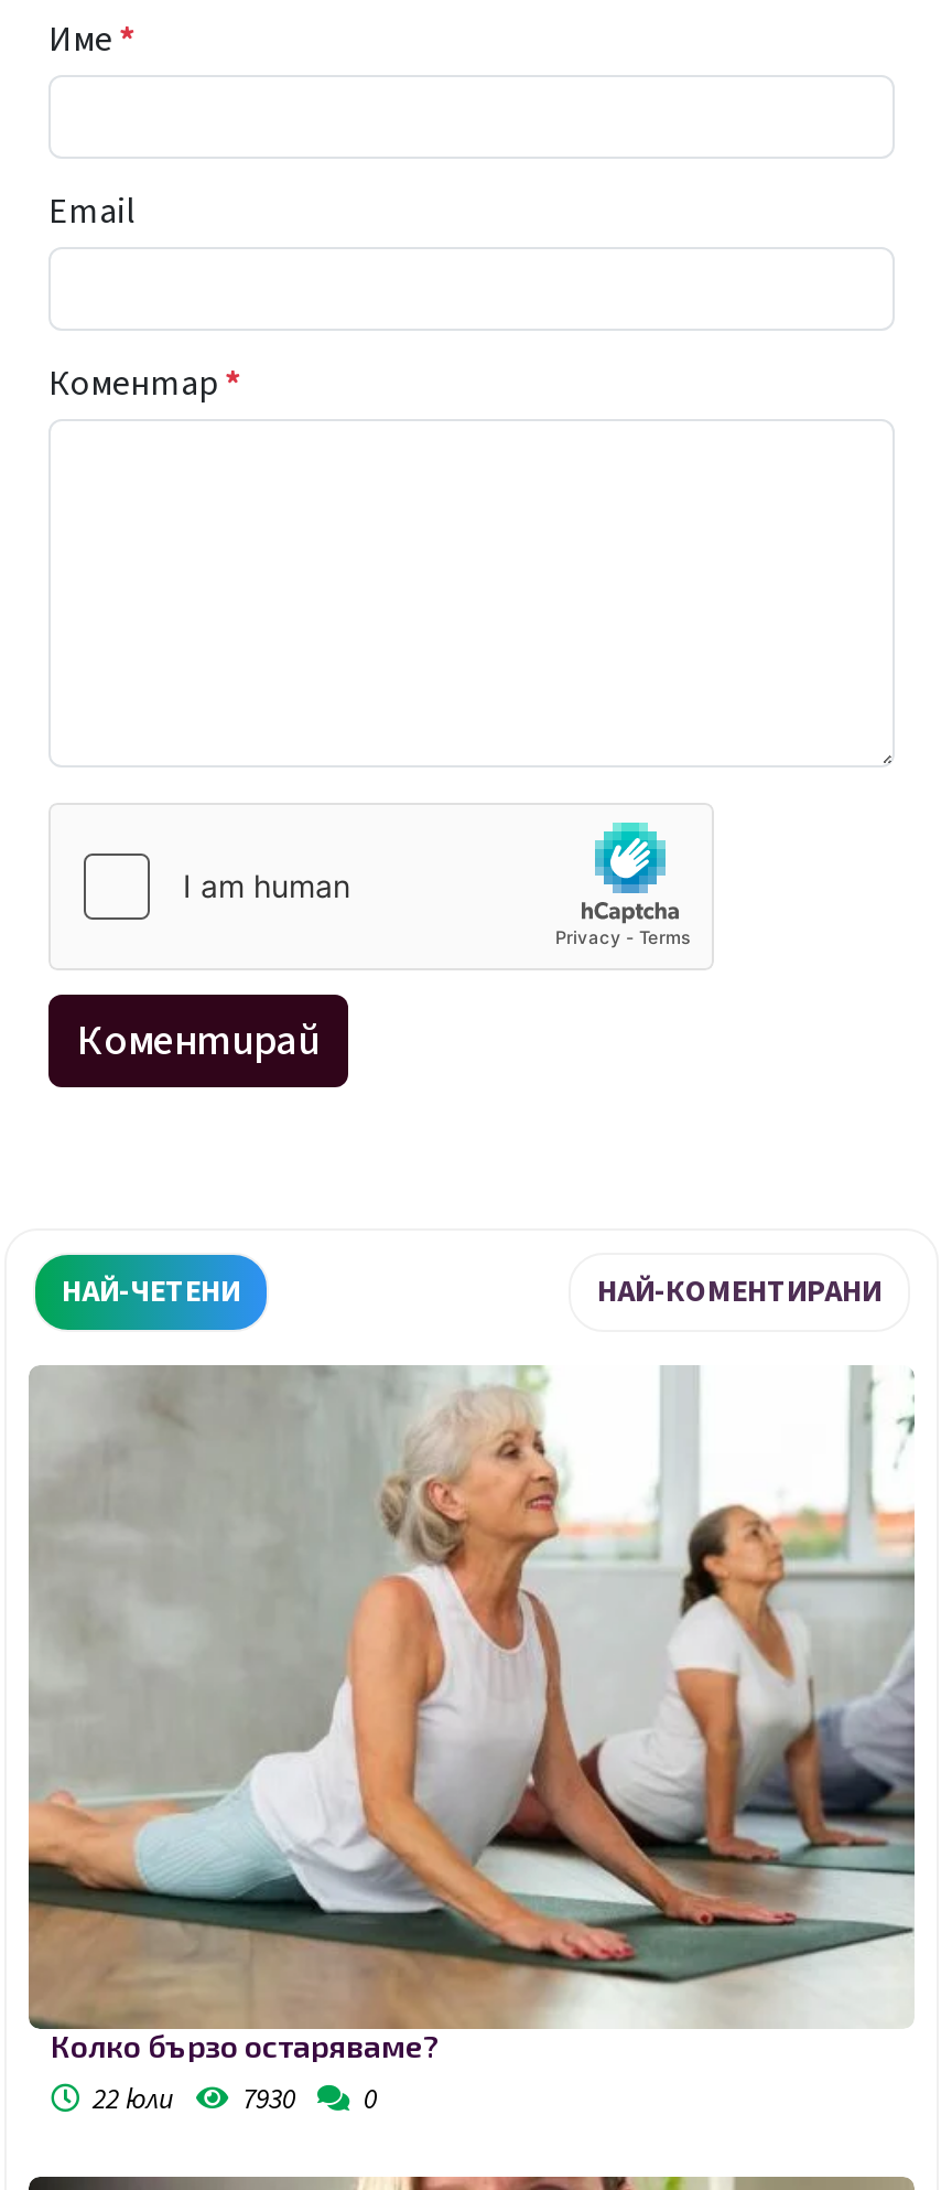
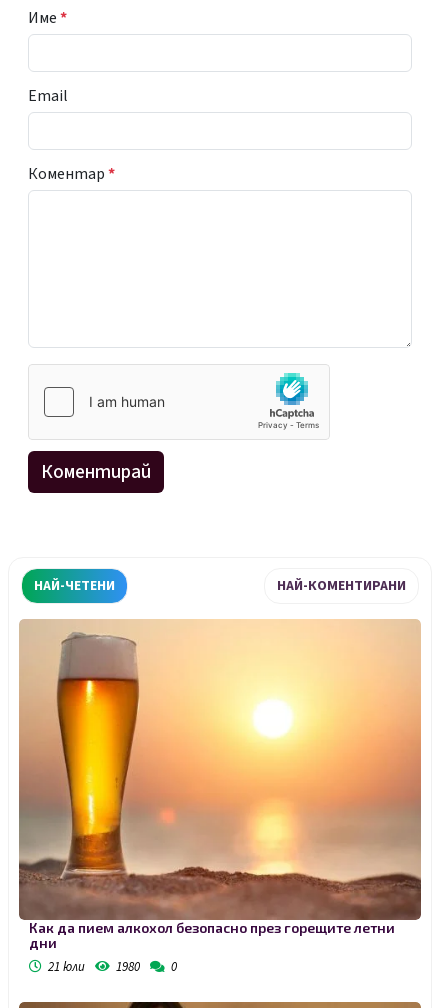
[29,1365,917,2120] [image] | Колко бързо остаряваме? | 22 юли | 7930 -> [19,619,422,976] [image] | Как да пием алкохол безопасно през горещите летни | дни | 21 юли | 1980

